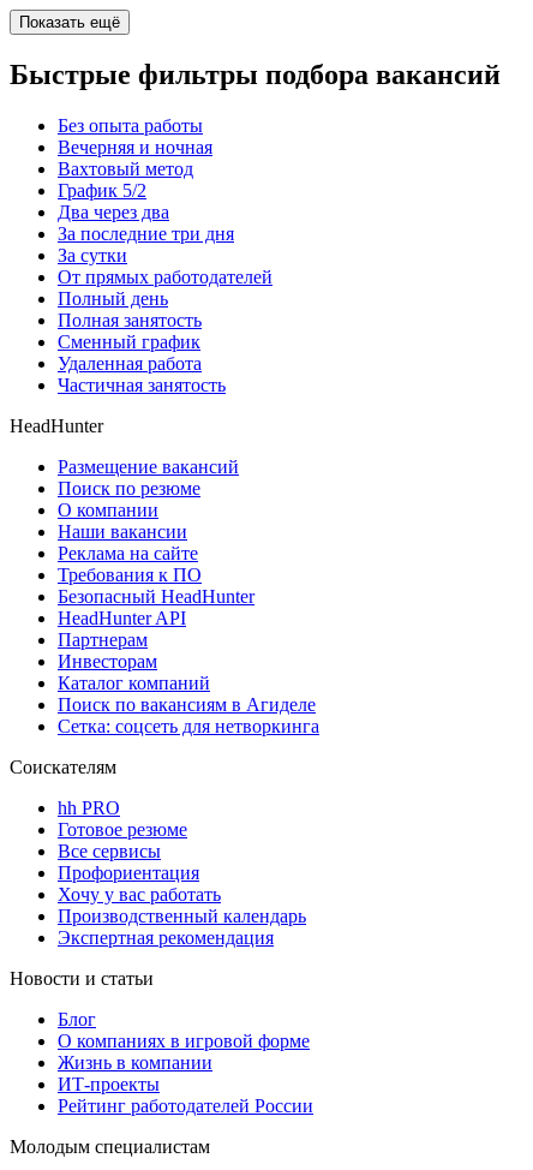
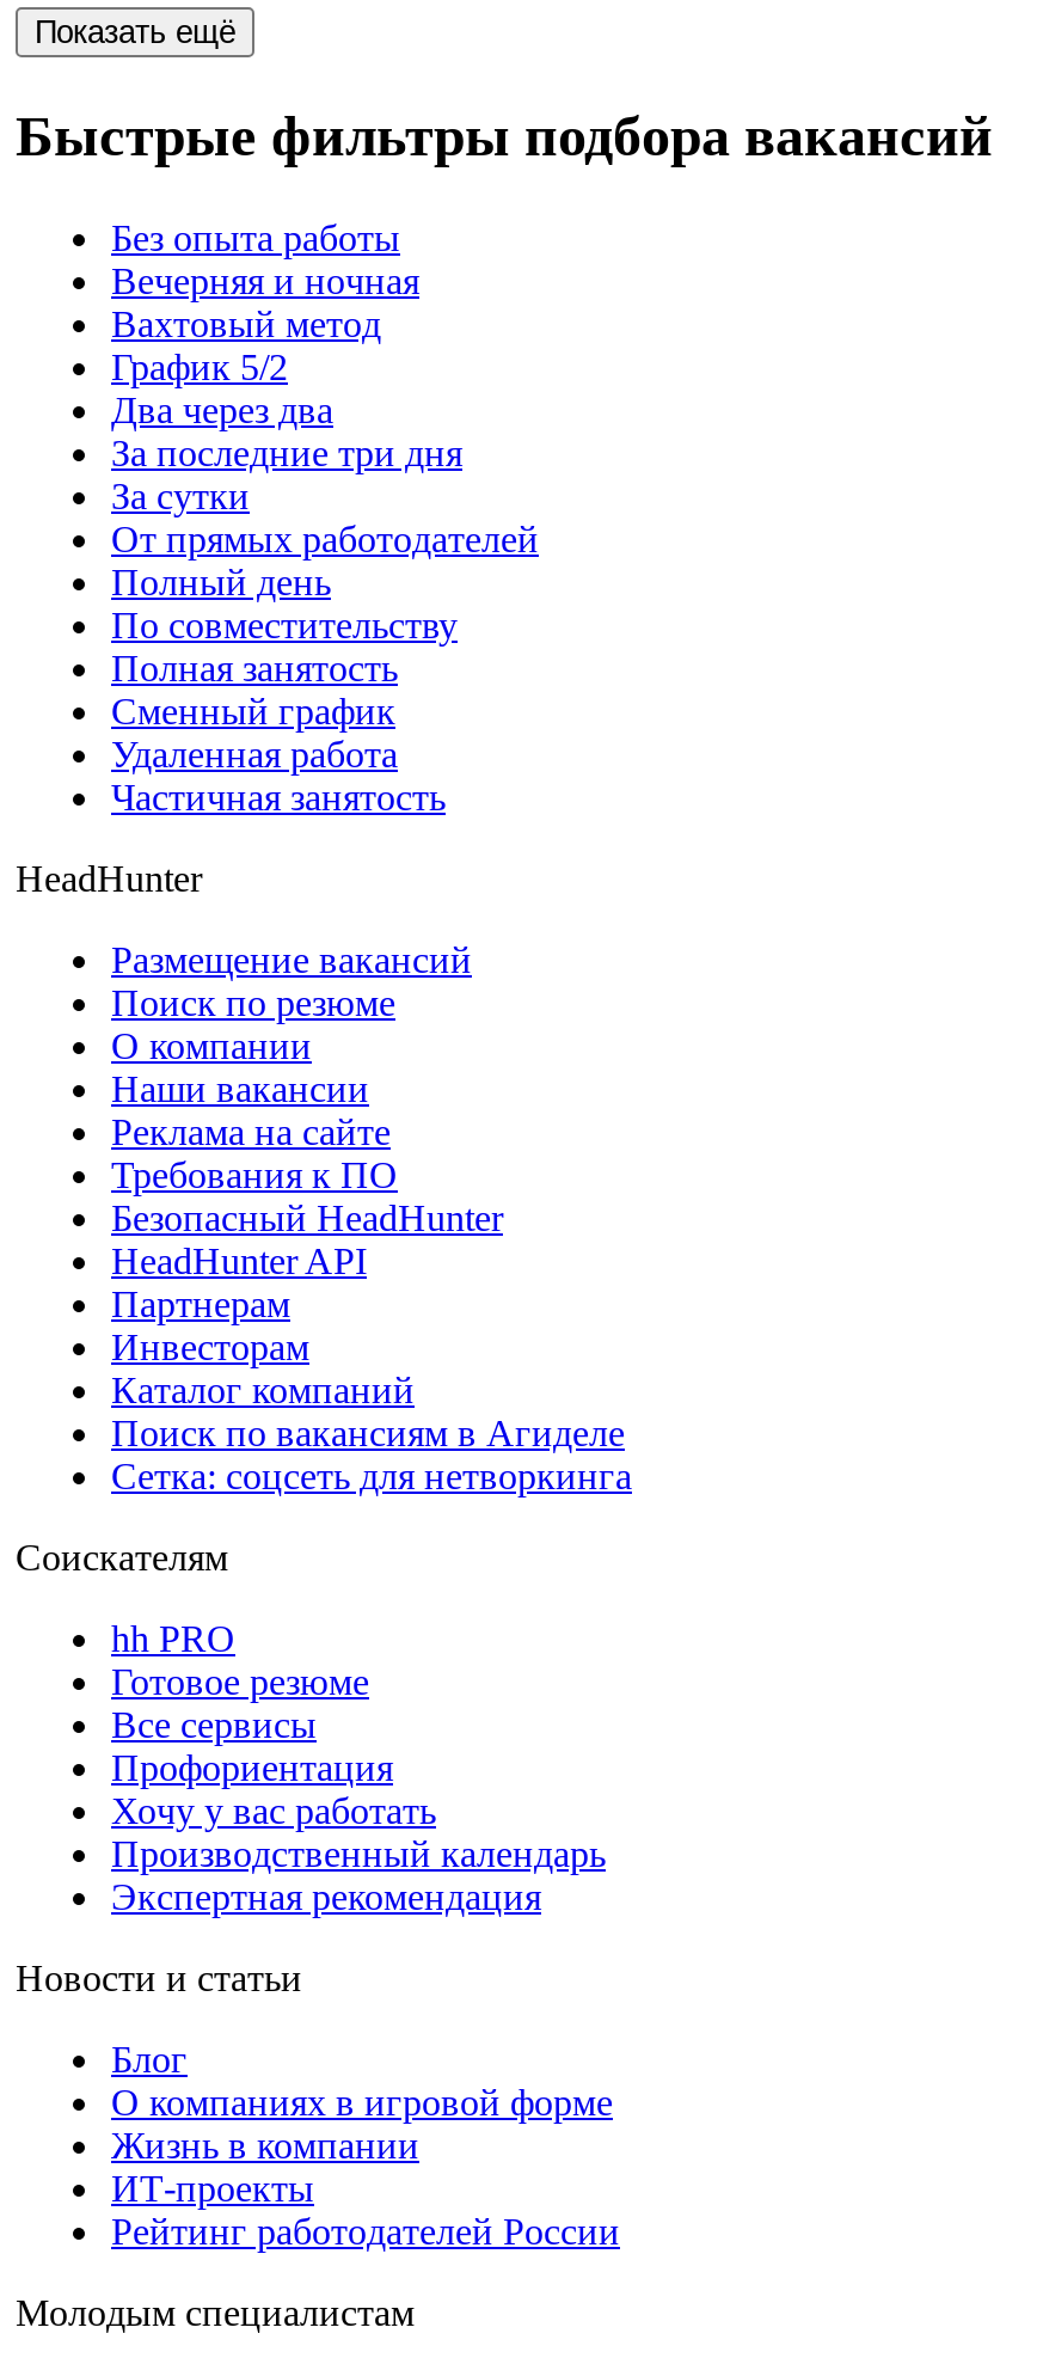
none -> [111,604,458,645] По совместительству

